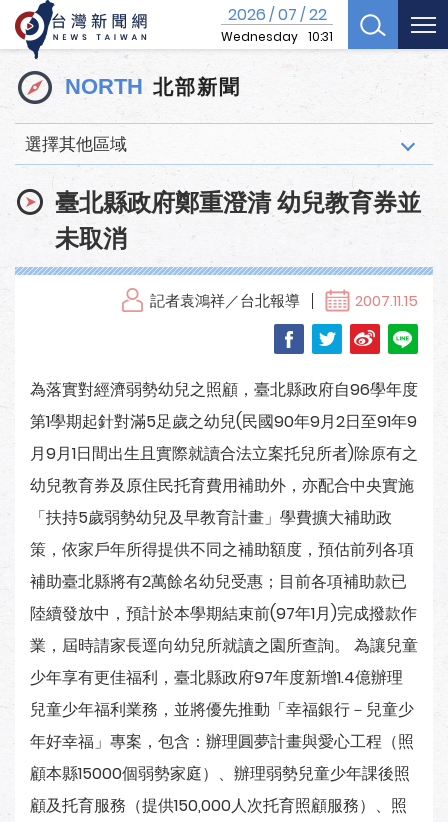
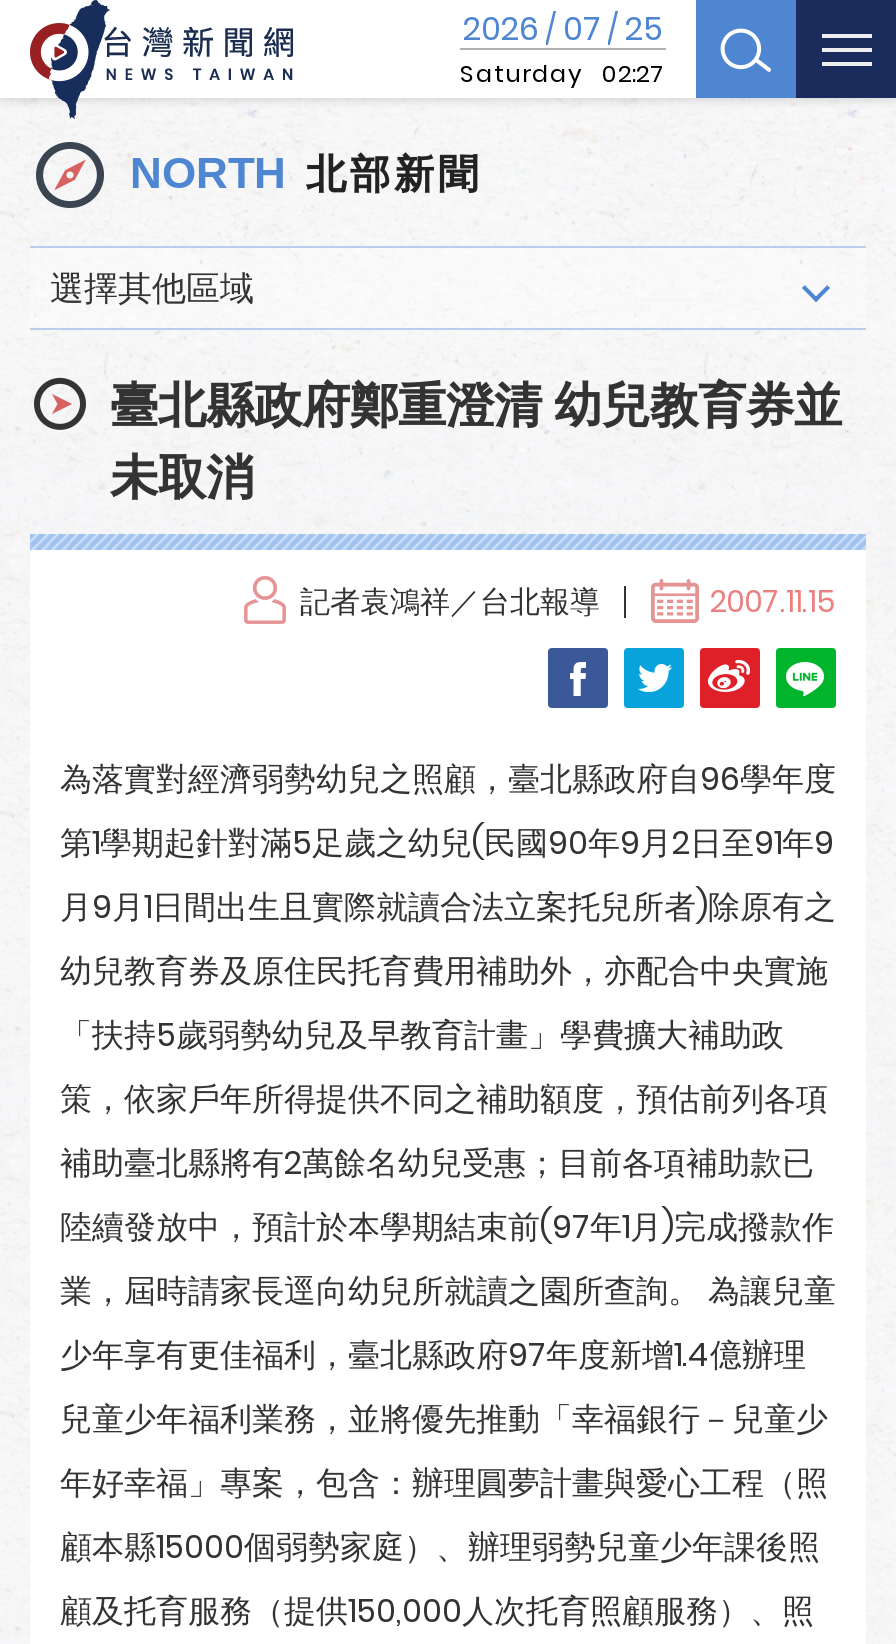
[221,3,333,45] 2026 / 07 / 22 | Wednesday 10:31 -> [460,6,666,90] 2026 / 07 / 25 | Saturday 02:27

